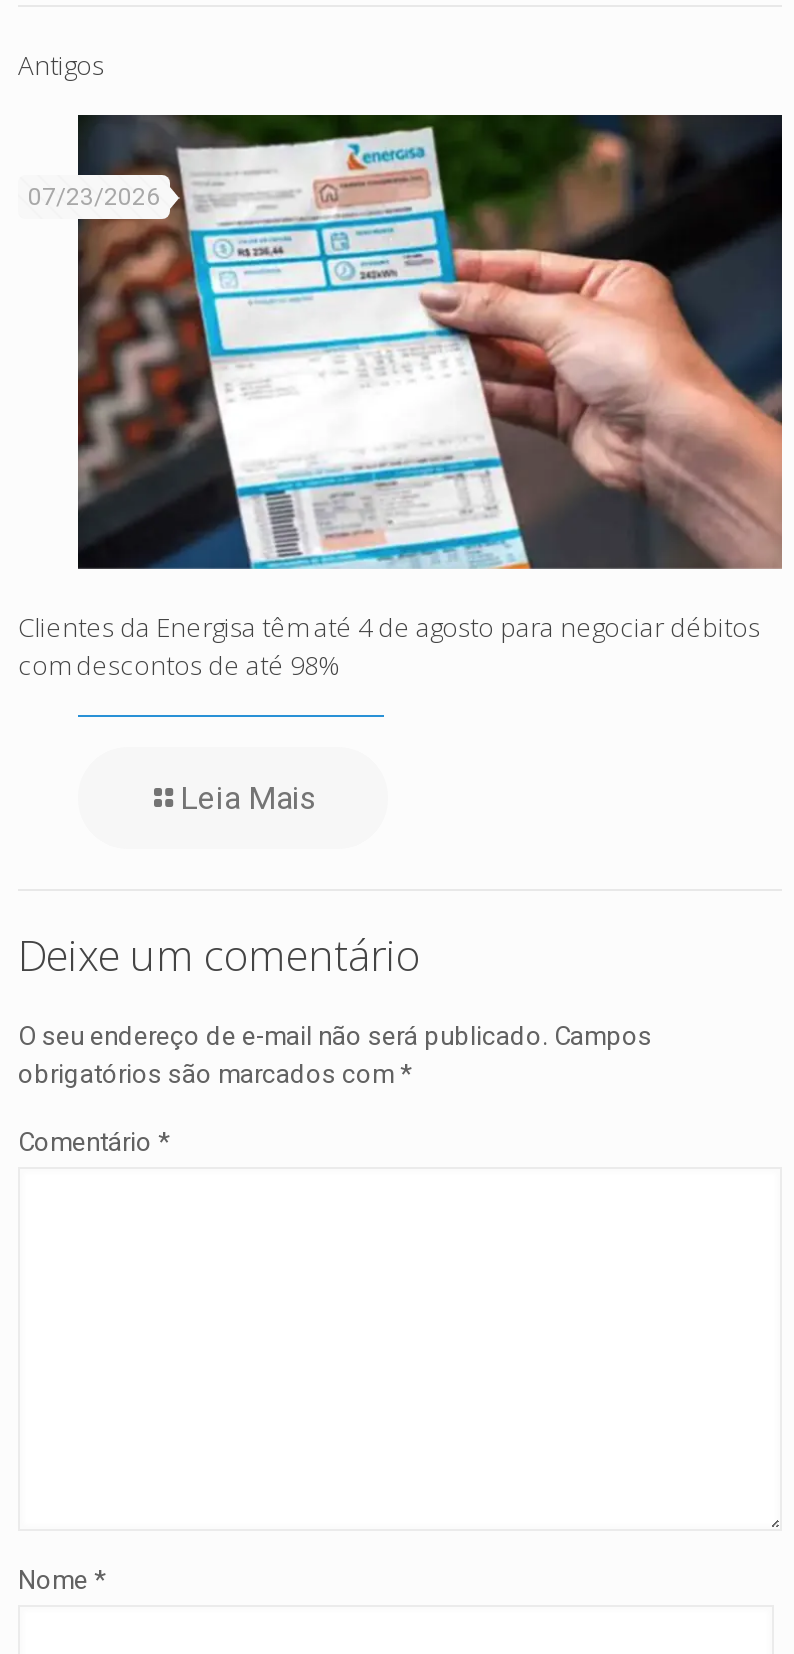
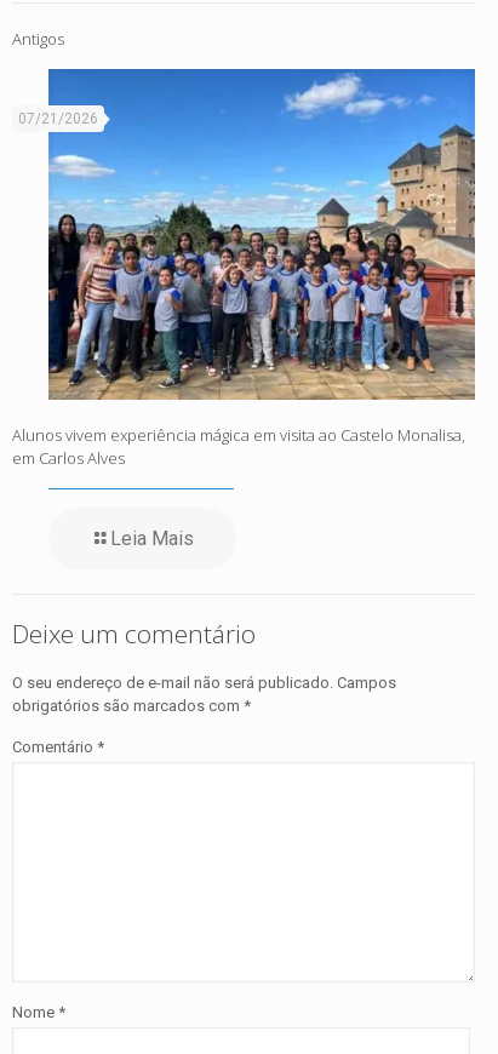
[28,113,784,571] [image] | 07/23/2026 -> [18,68,476,359] [image] | 07/21/2026
[18,609,760,683] Clientes da Energisa têm até 4 de agosto para negociar débitos | com descontos de até 98% -> [12,424,465,469] Alunos vivem experiência mágica em visita ao Castelo Monalisa, | em Carlos Alves

